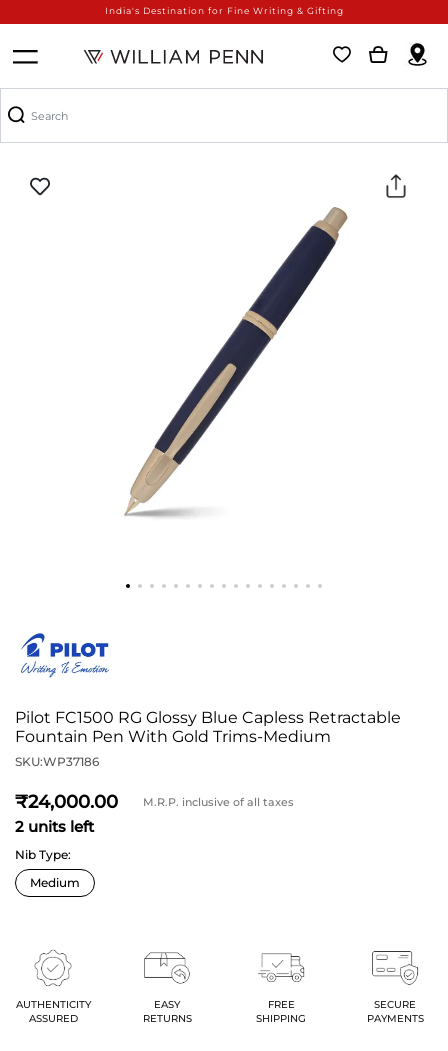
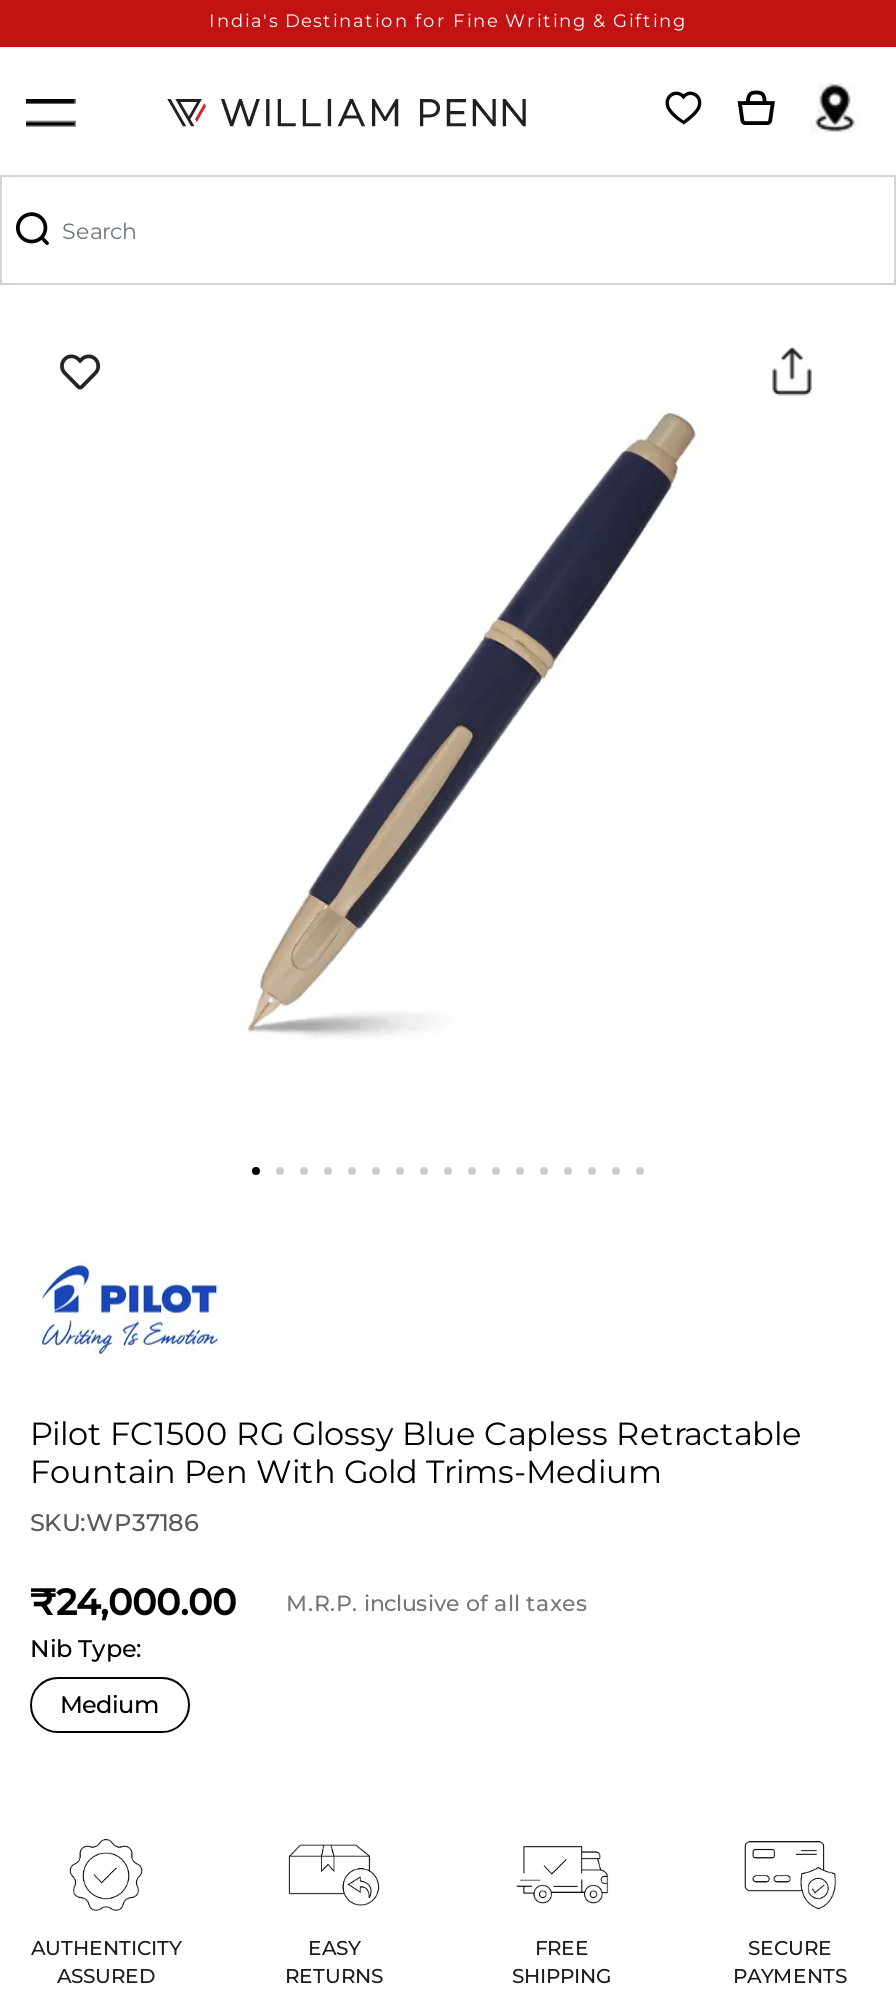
[15,816,94,835] 2 units left -> none

